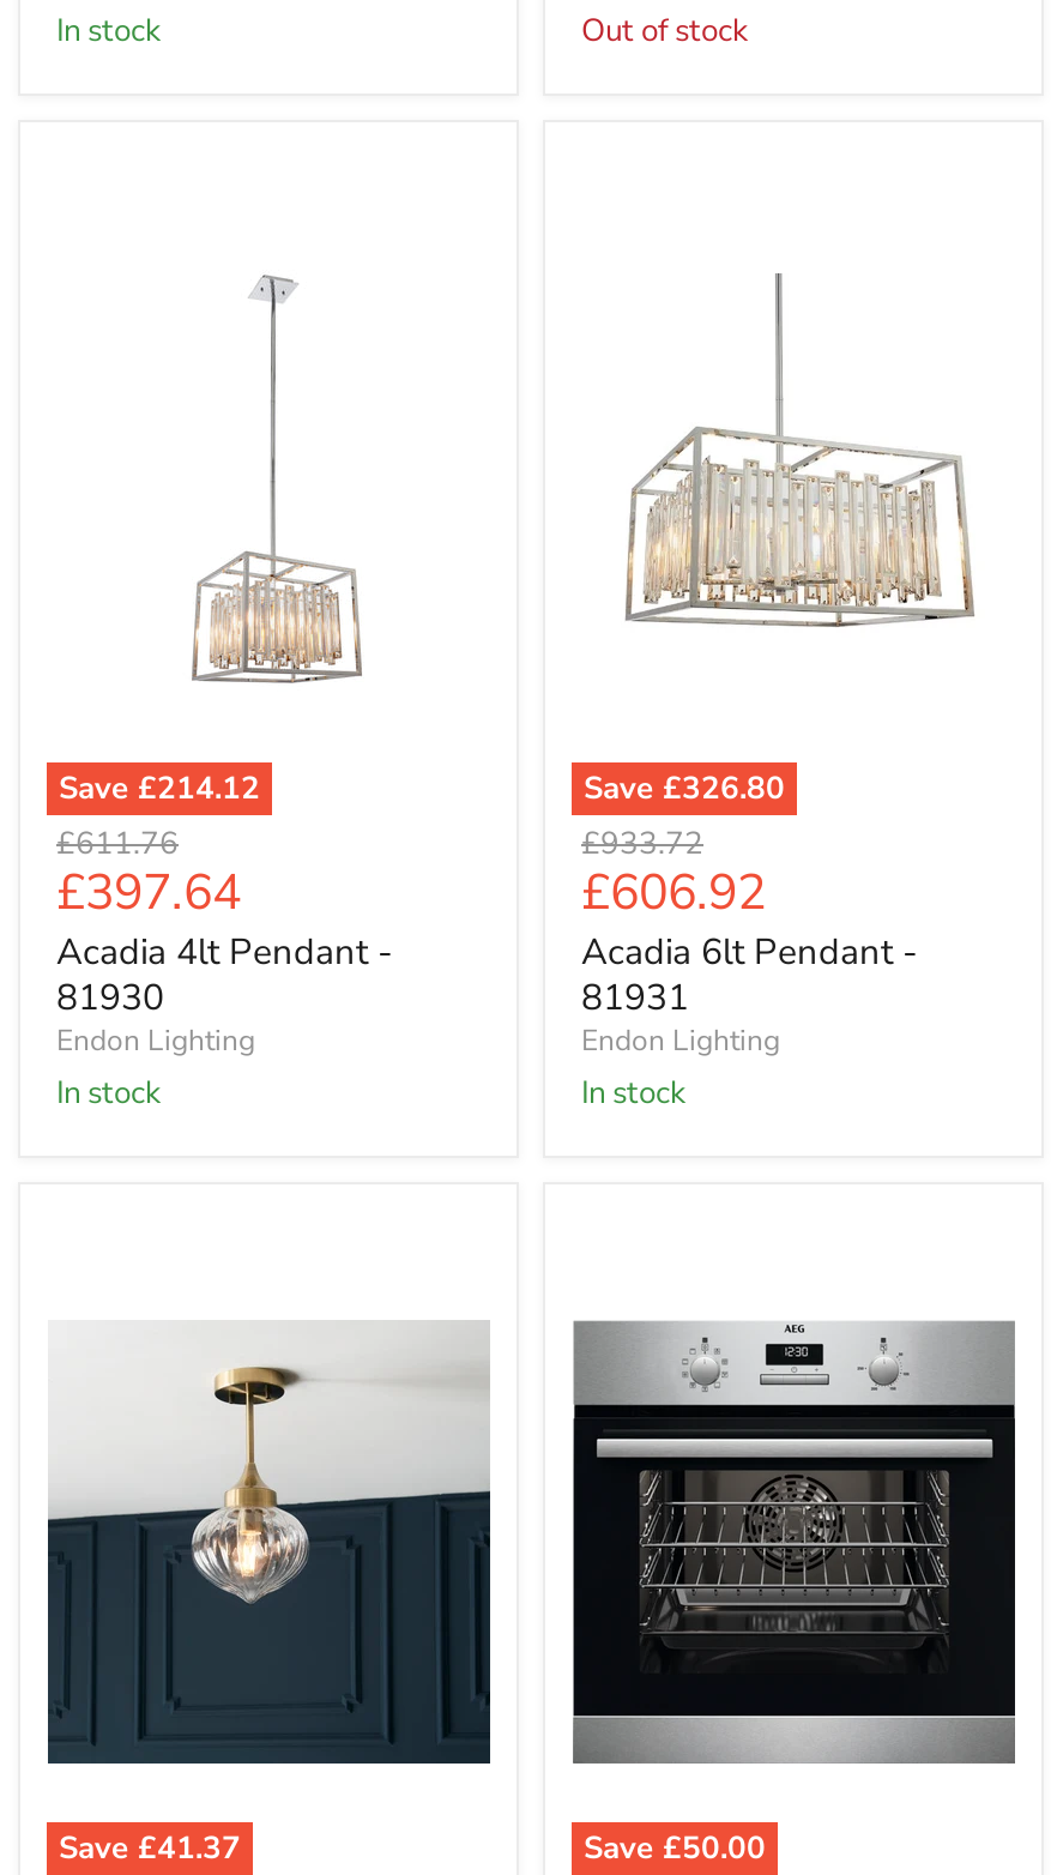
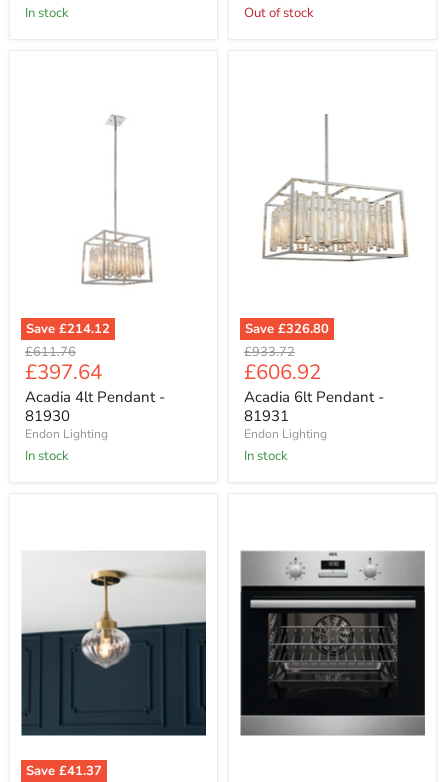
[584,1828,766,1871] Save £50.00 -> none

